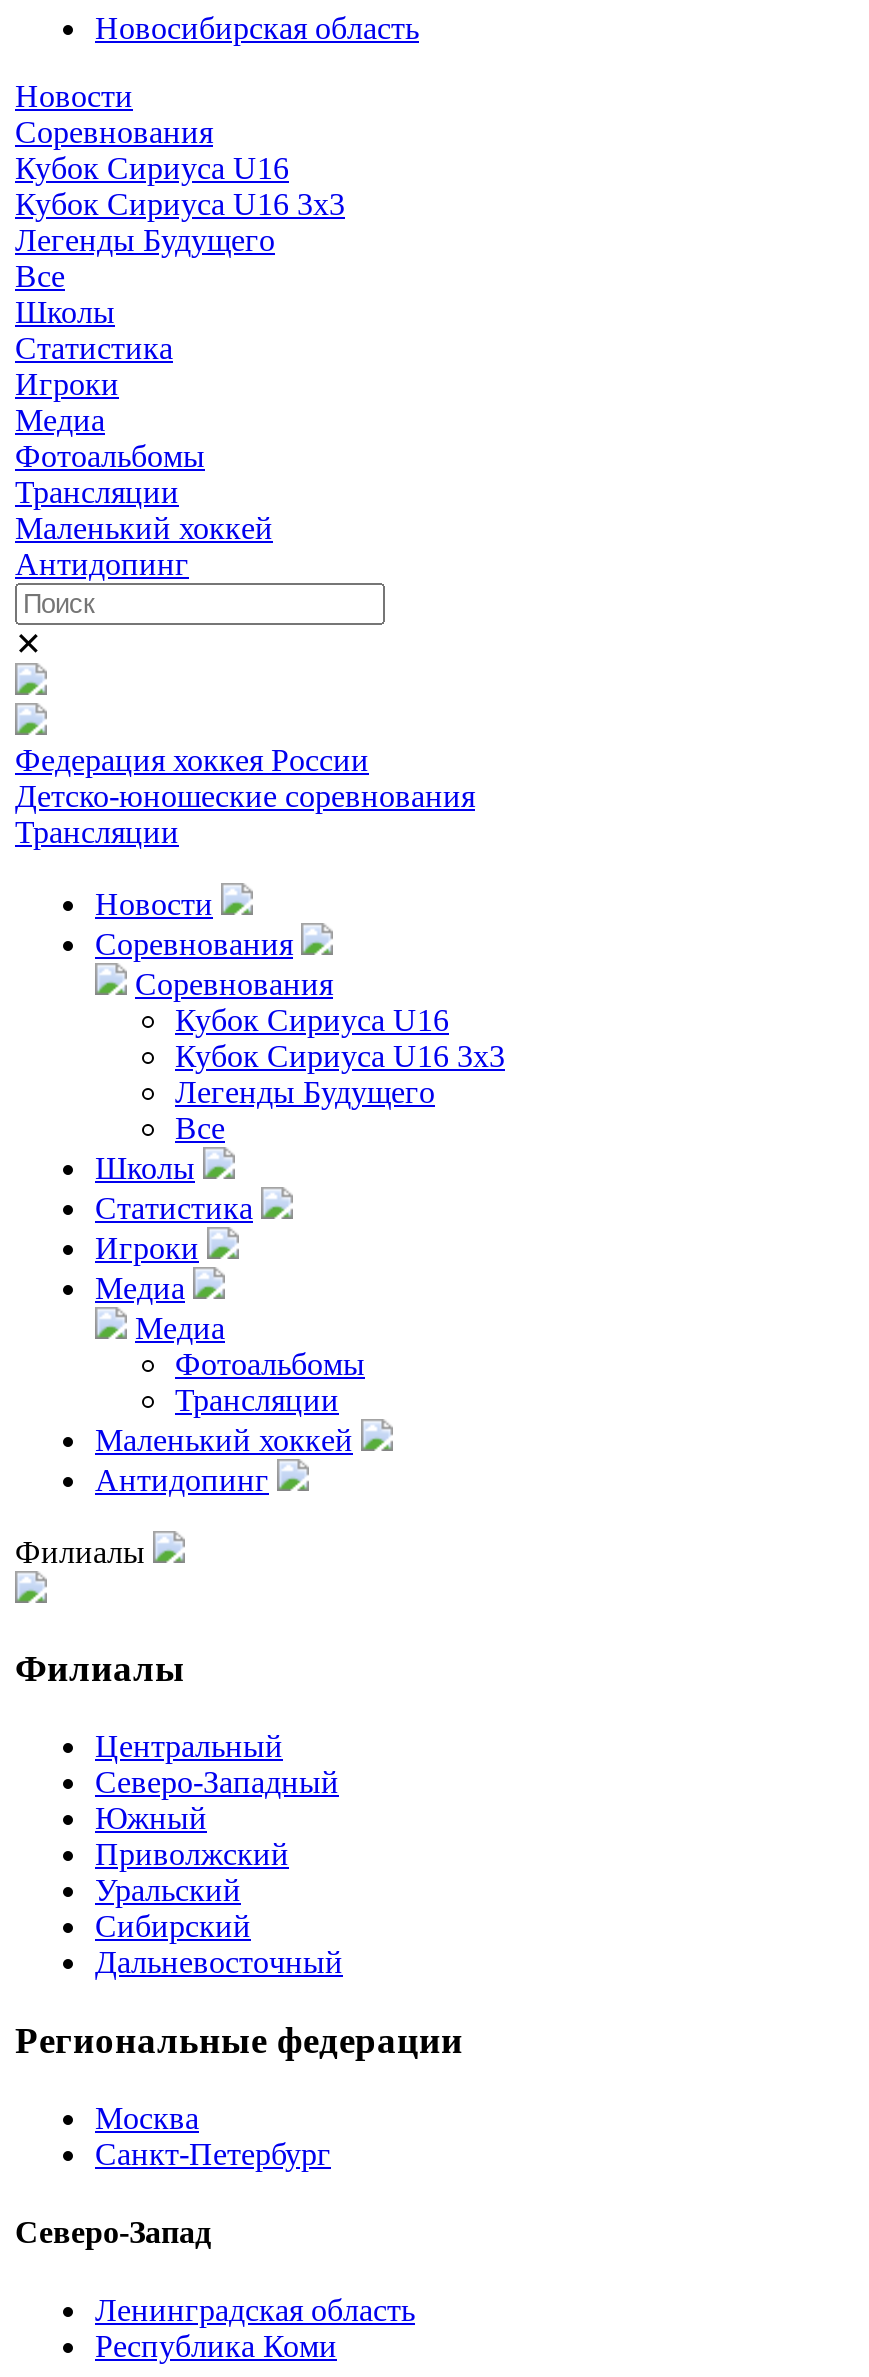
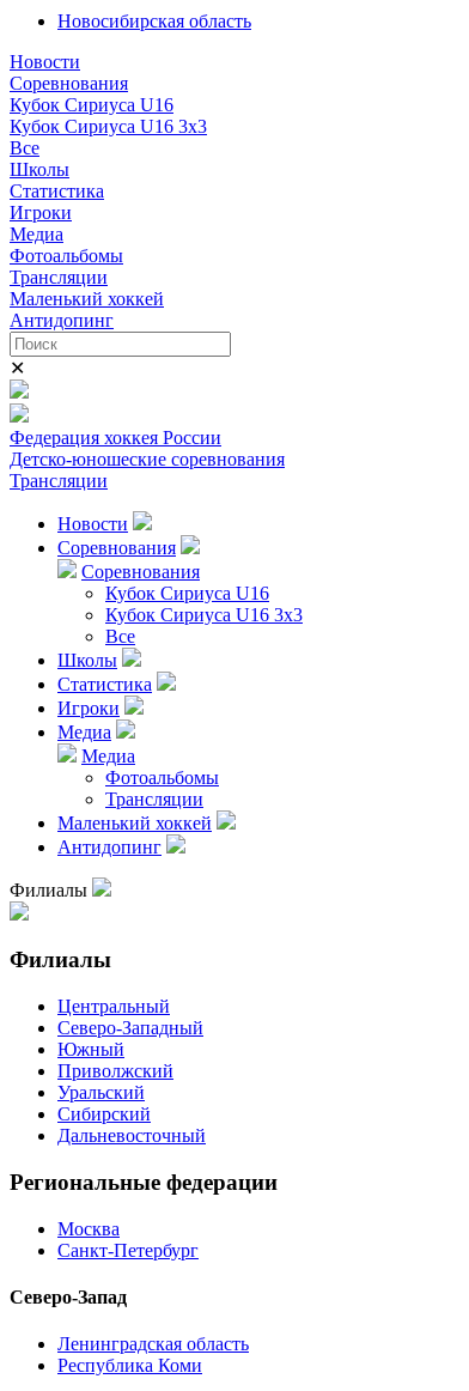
[15,222,275,256] Легенды Будущего -> none
[175,1074,435,1108] Легенды Будущего -> none

